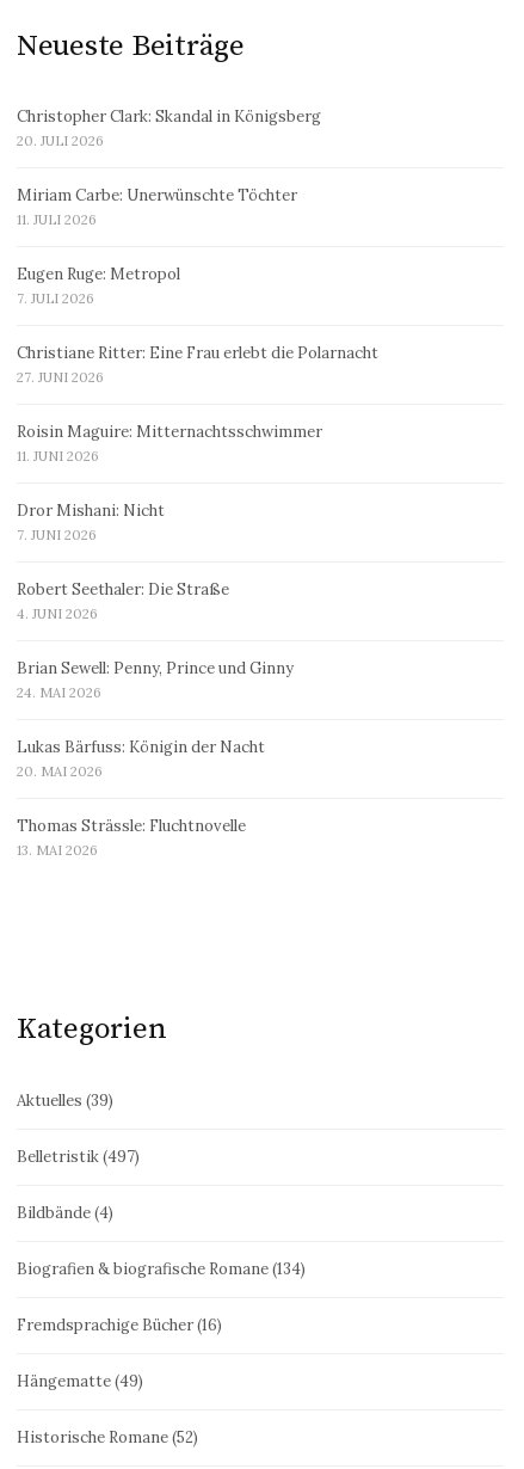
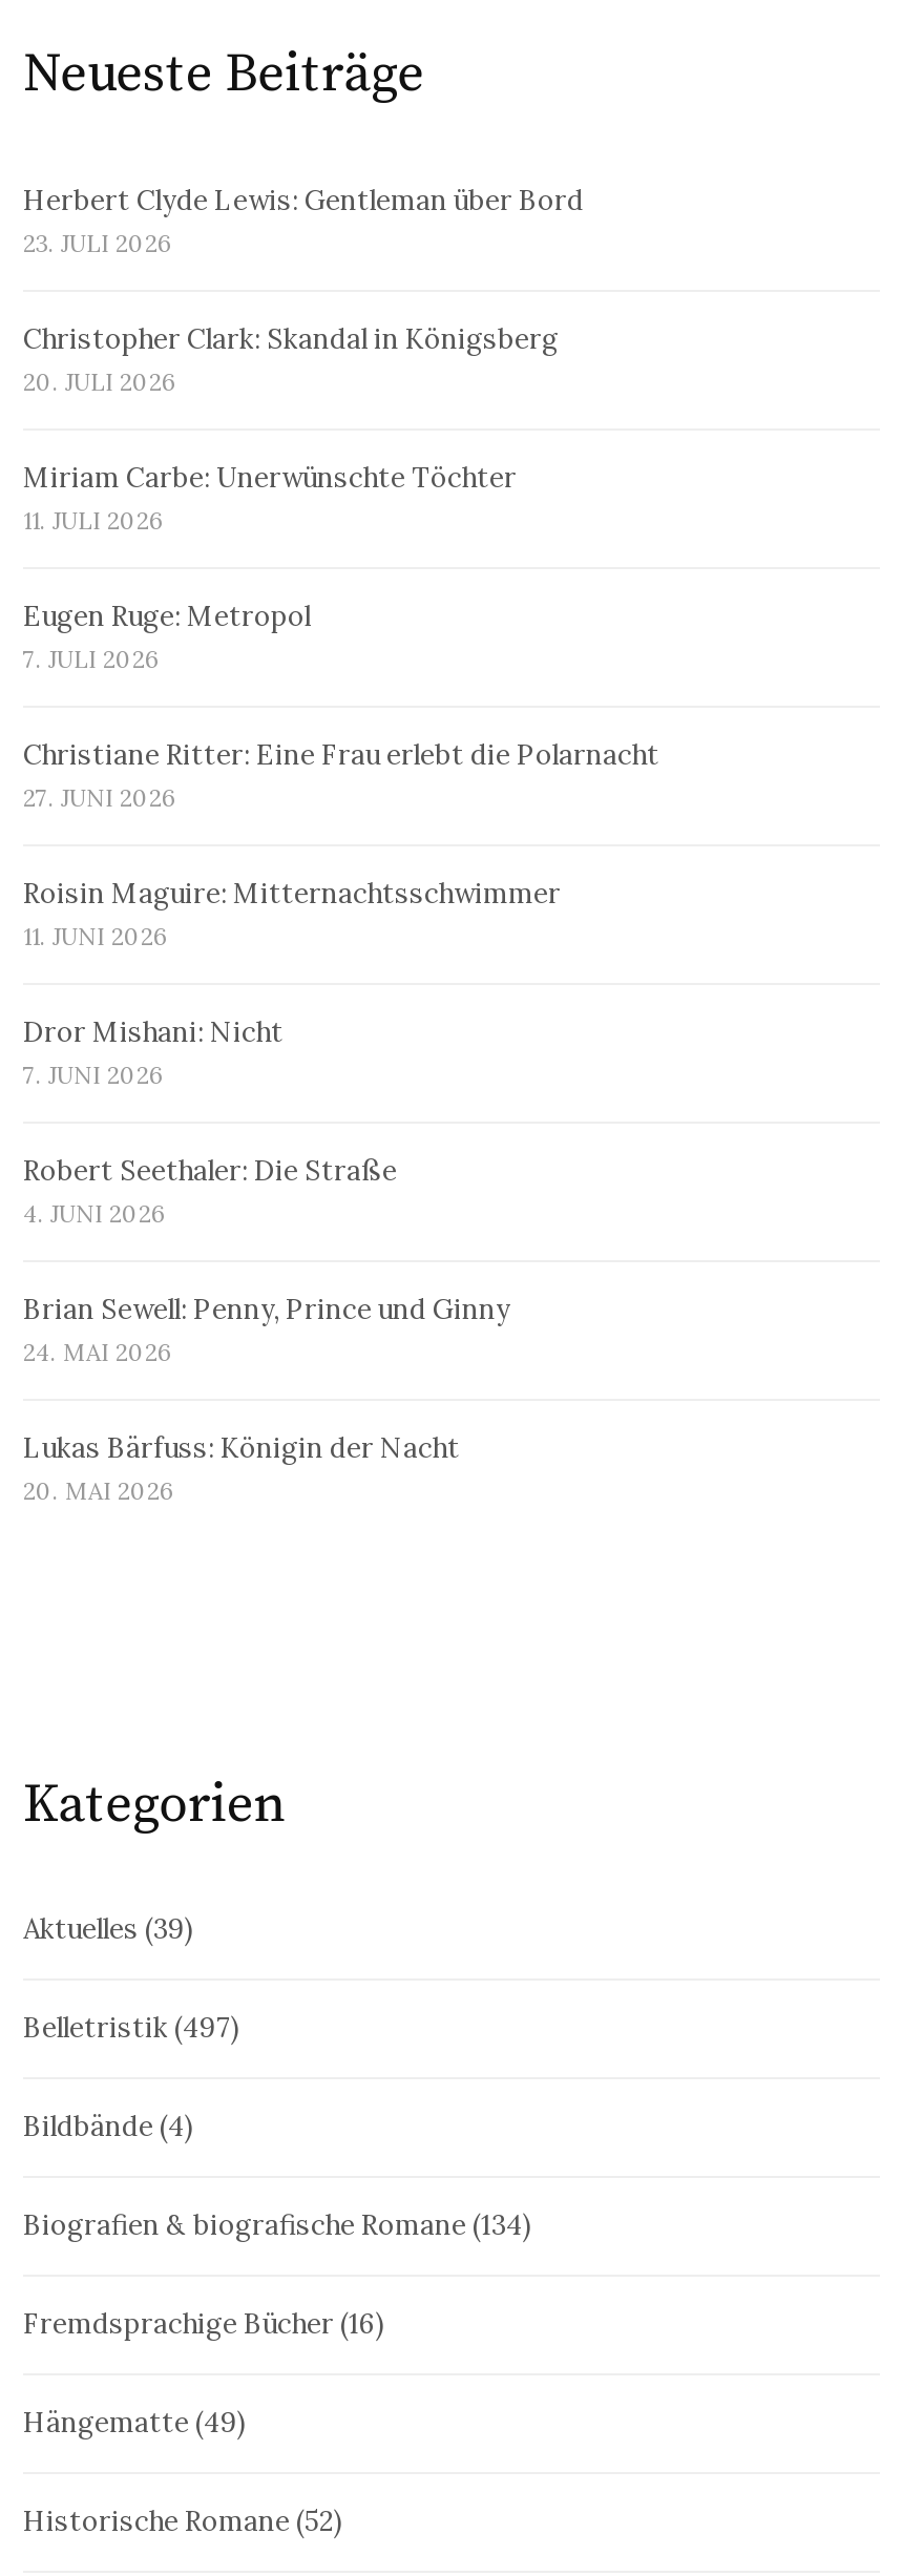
none -> [23,182,584,257] Herbert Clyde Lewis: Gentleman über Bord | 23. JULI 2026
moved [17,106,378,780] -> [23,320,659,1505]: Christopher Clark: Skandal in Königsberg | 20. JULI 2026 | Miriam Carbe: Unerwünschte Töchter | ... | Lukas Bärfuss: Königin der Nacht | 20. MAI 2026
[17,816,246,859] Thomas Strässle: Fluchtnovelle | 13. MAI 2026 -> none

